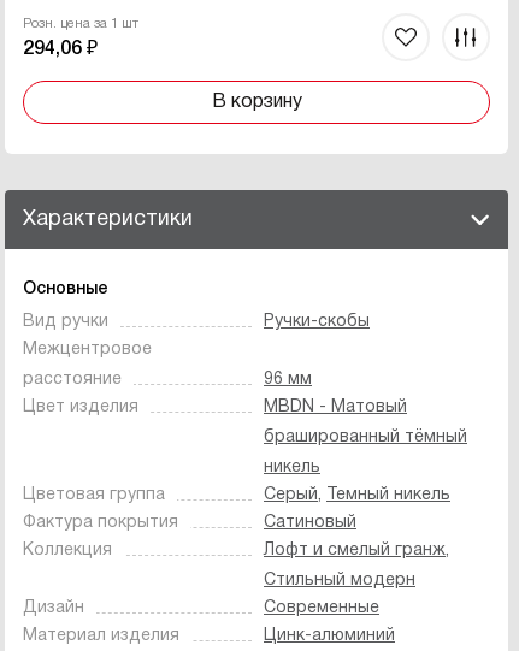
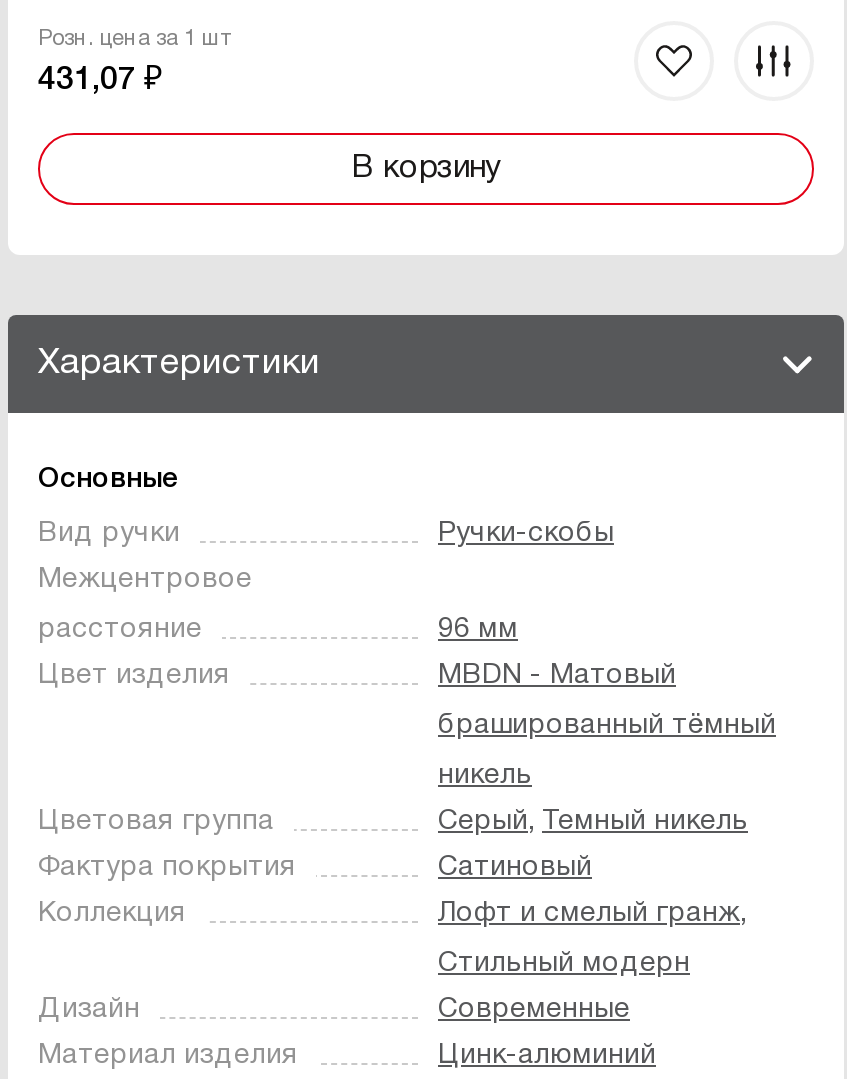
[23,41,98,58] 294,06 ₽ -> [38,67,162,95] 431,07 ₽

